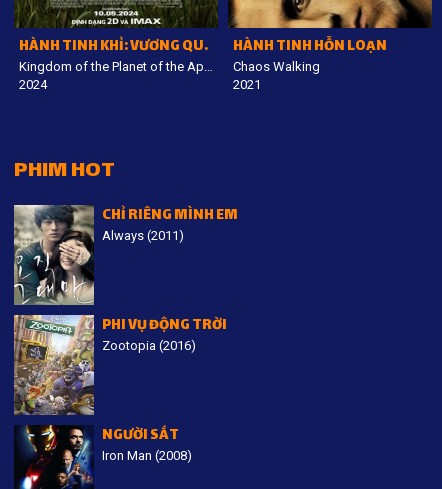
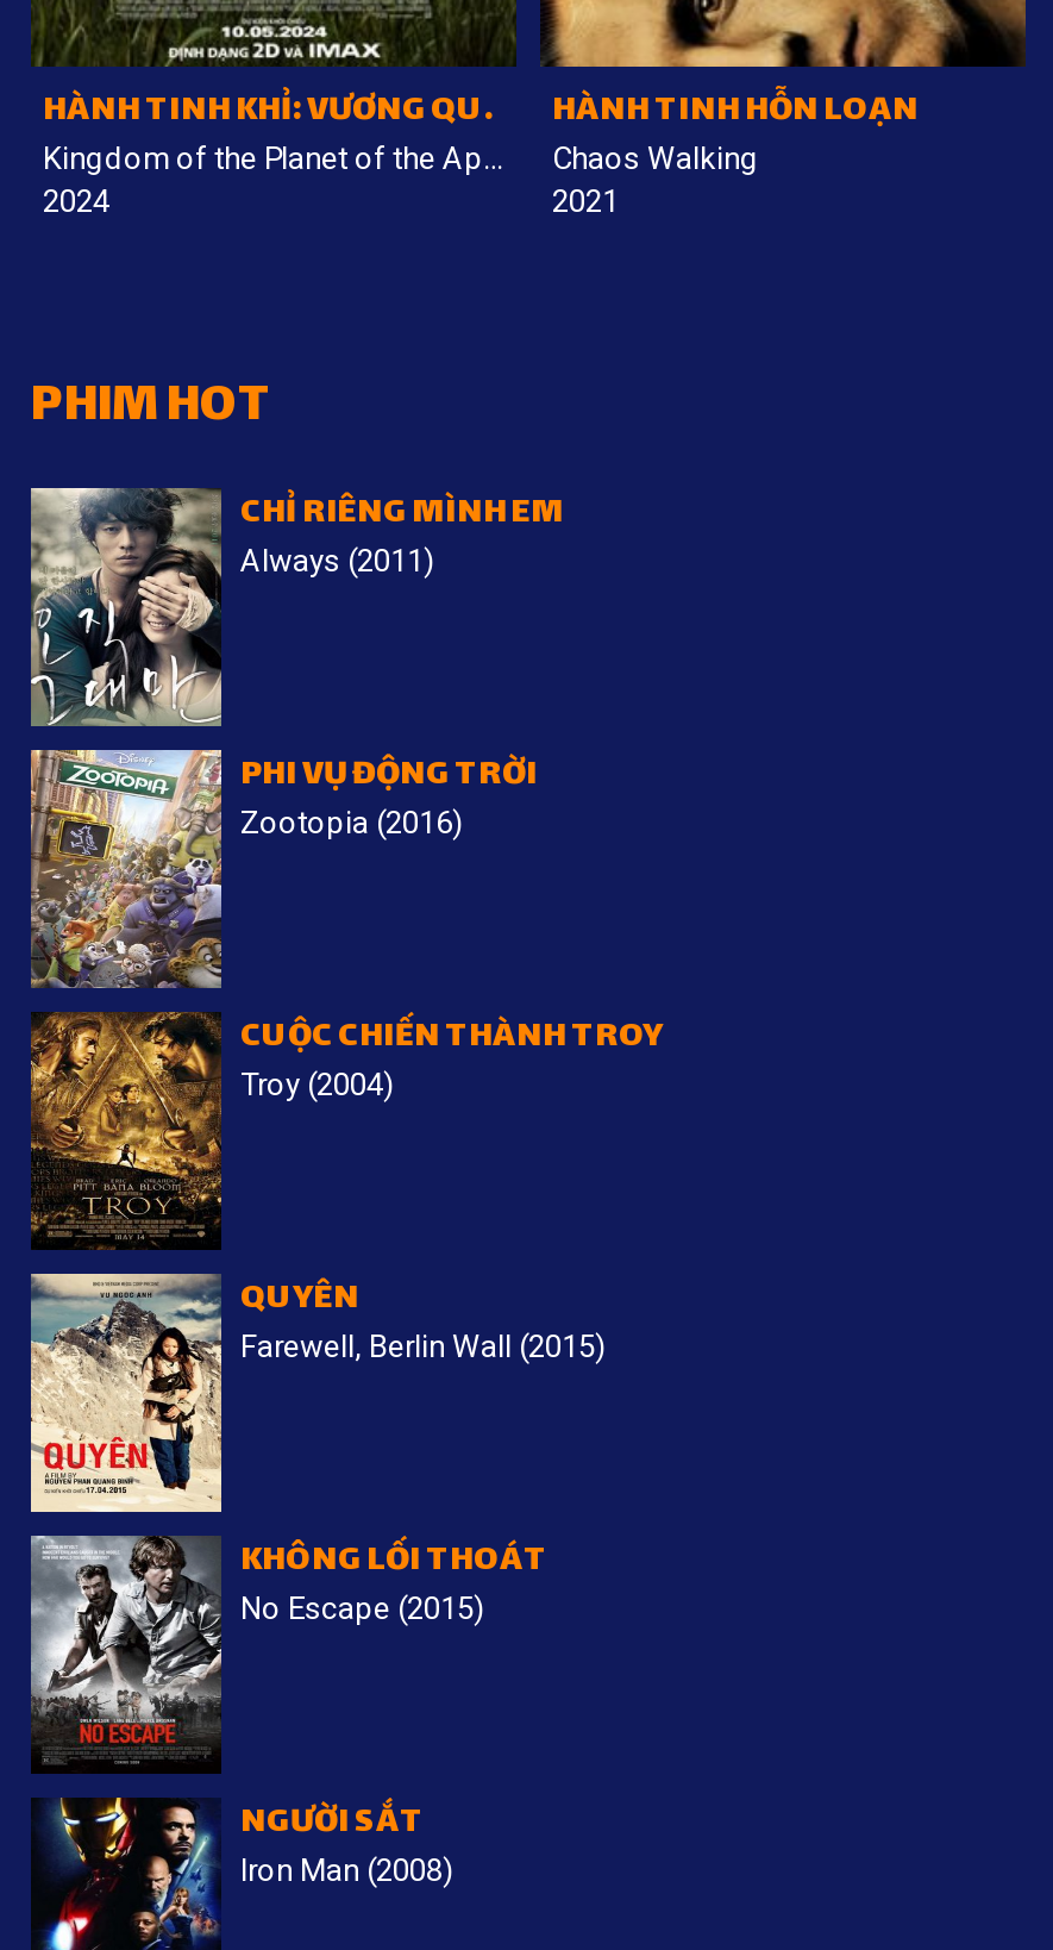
none -> [29,1006,664,1252] [image] | CUỘC CHIẾN THÀNH TROY | Troy (2004)
none -> [29,1268,607,1514] [image] | QUYÊN | Farewell, Berlin Wall (2015)
none -> [29,1530,547,1776] [image] | KHÔNG LỐI THOÁT | No Escape (2015)

